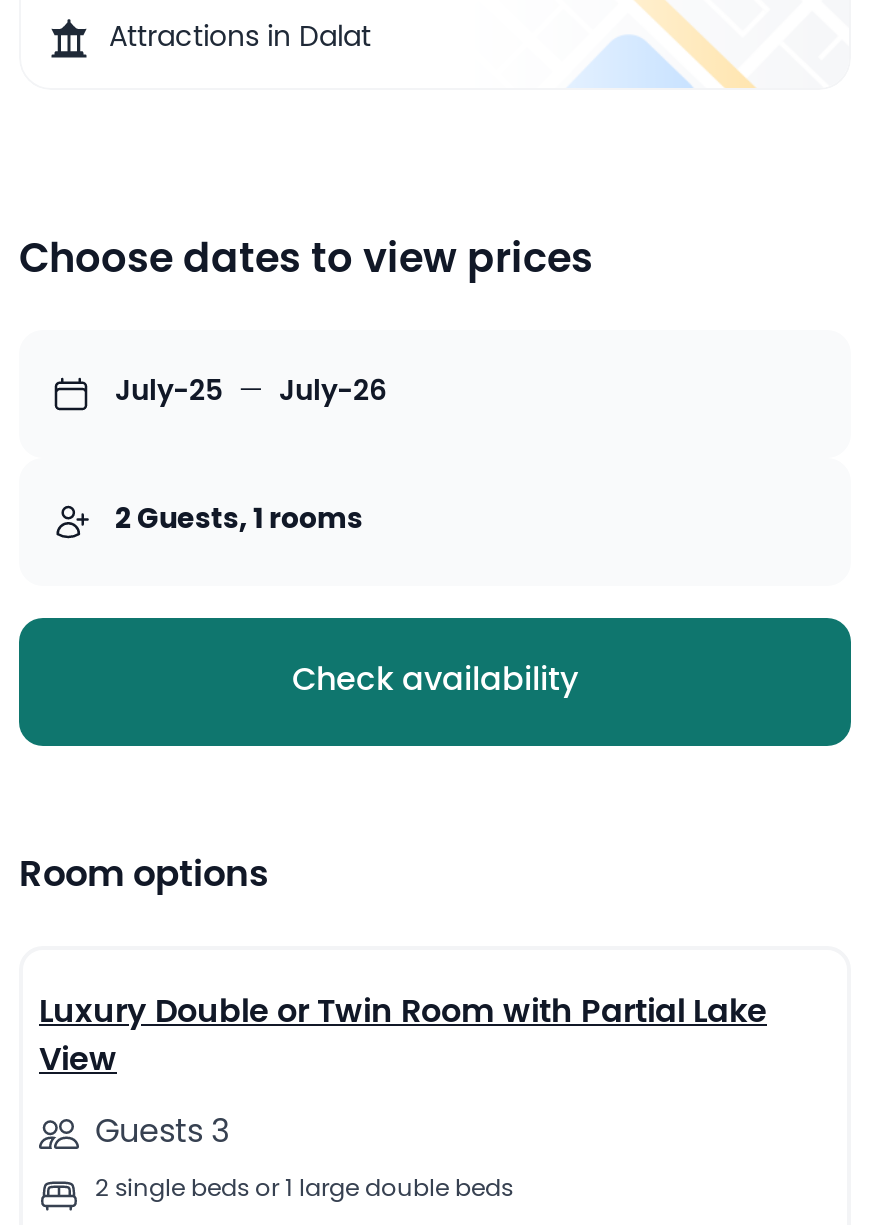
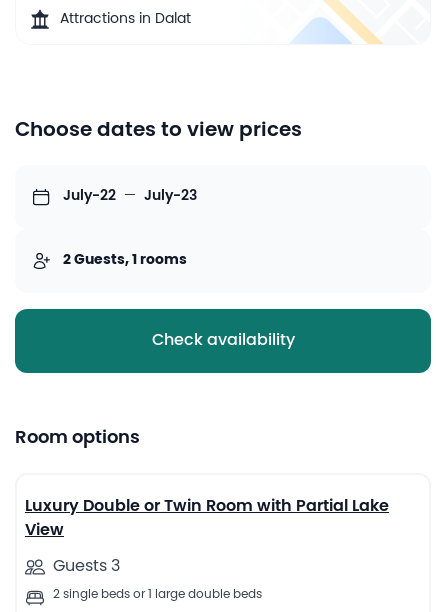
[115,377,387,407] July-25 — July-26 -> [63,189,197,204] July-22 — July-23

